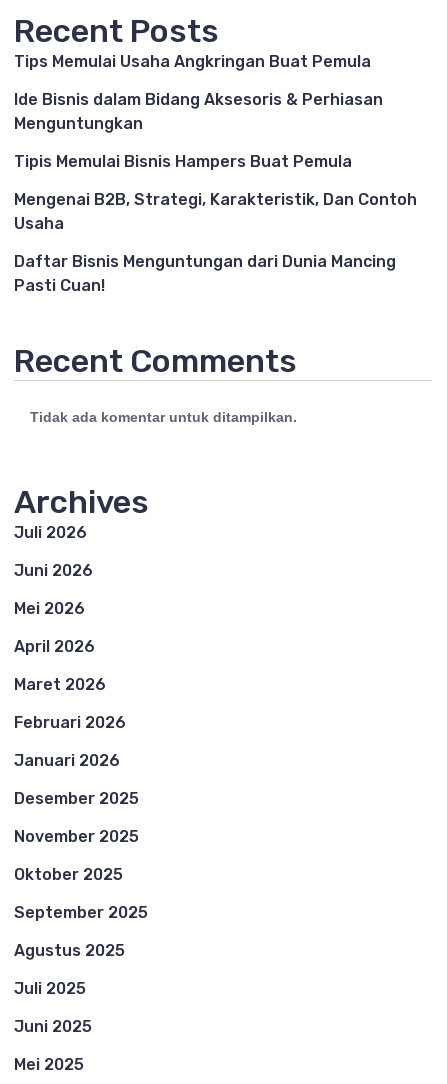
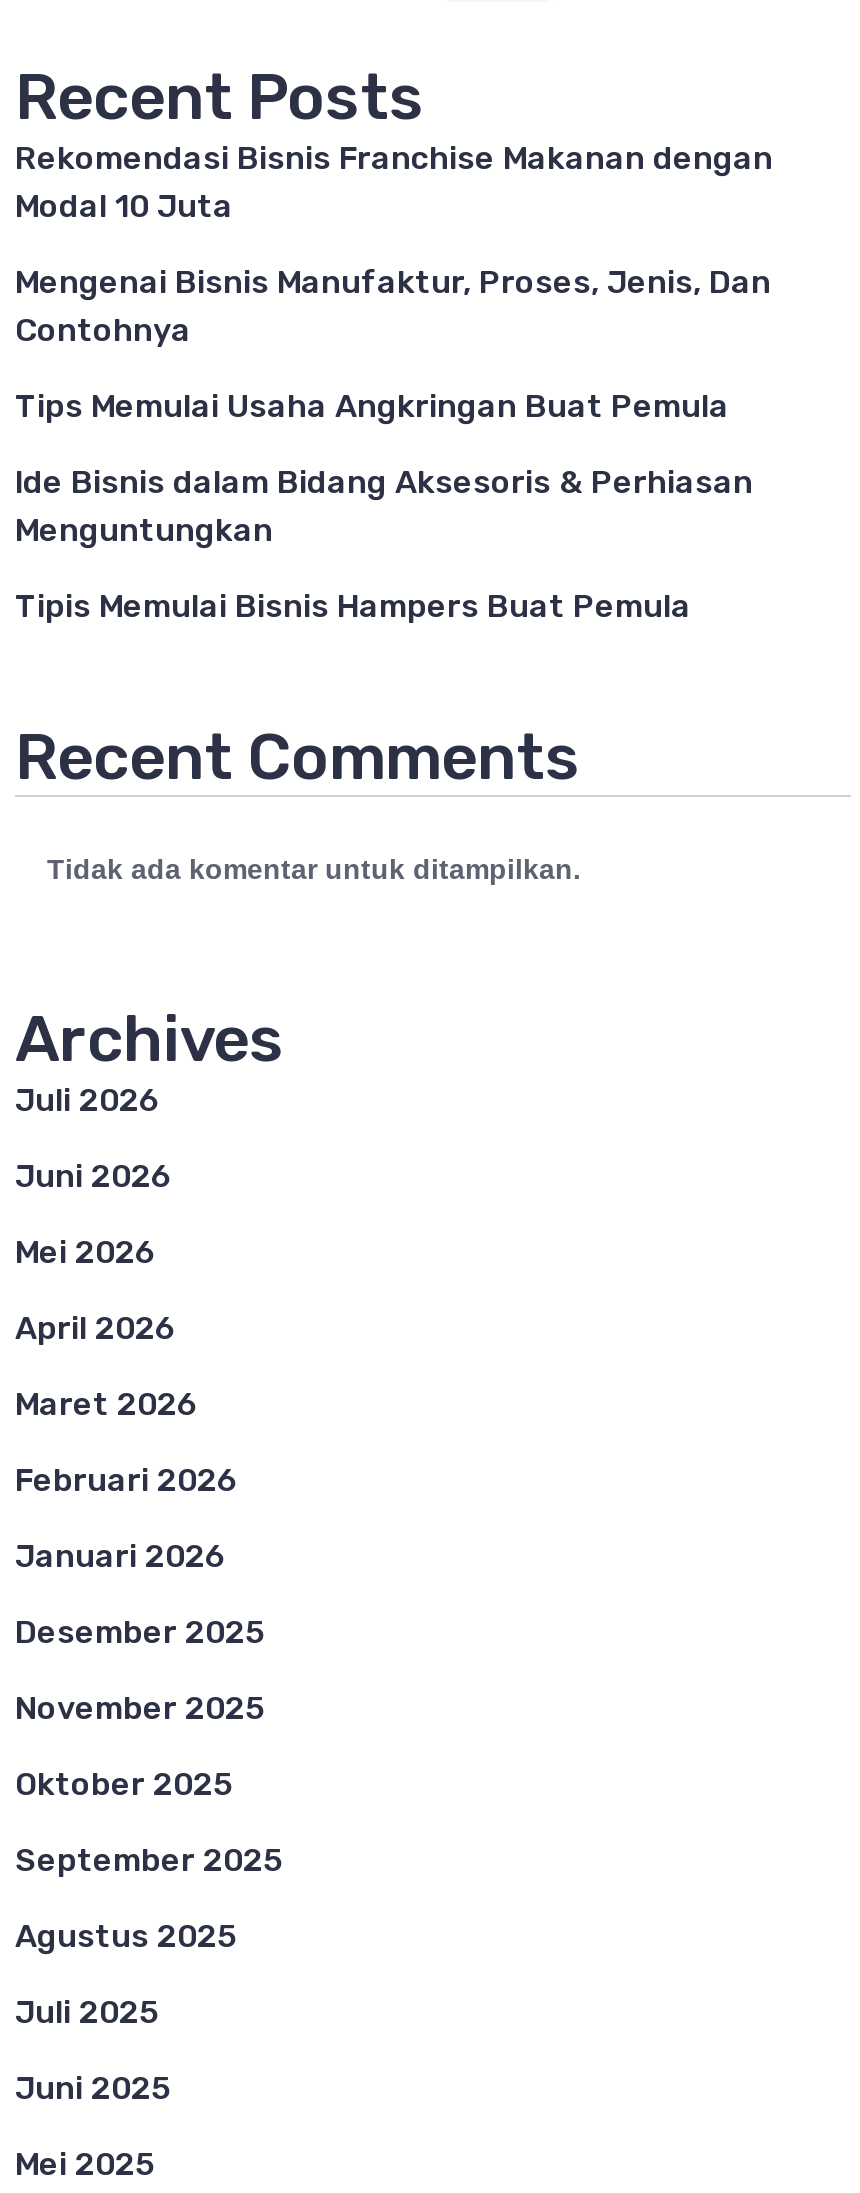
none -> [15,138,773,348] Rekomendasi Bisnis Franchise Makanan dengan | Modal 10 Juta | Mengenai Bisnis Manufaktur, Proses, Jenis, Dan | Contohnya
moved [14,52,383,171] -> [15,386,753,624]: Tips Memulai Usaha Angkringan Buat Pemula | Ide Bisnis dalam Bidang Aksesoris & Perhiasan | Menguntungkan | Tipis Memulai Bisnis Hampers Buat Pemula
[14,190,417,295] Mengenai B2B, Strategi, Karakteristik, Dan Contoh | Usaha | Daftar Bisnis Menguntungan dari Dunia Mancing | Pasti Cuan! -> none

